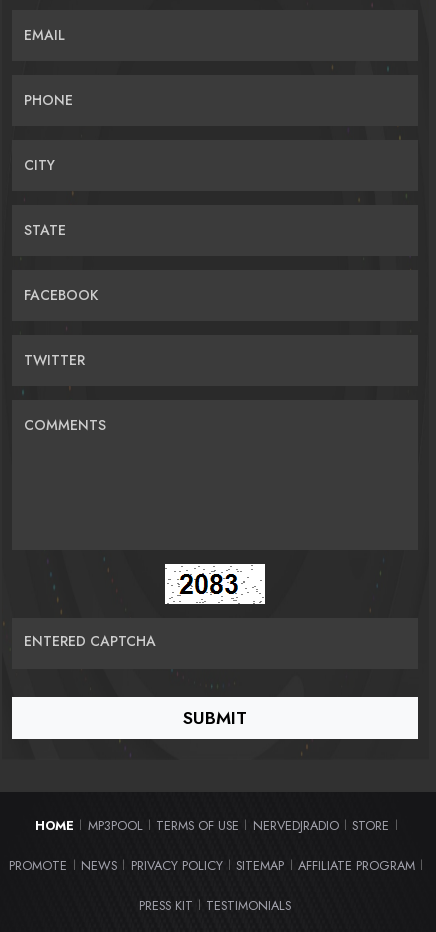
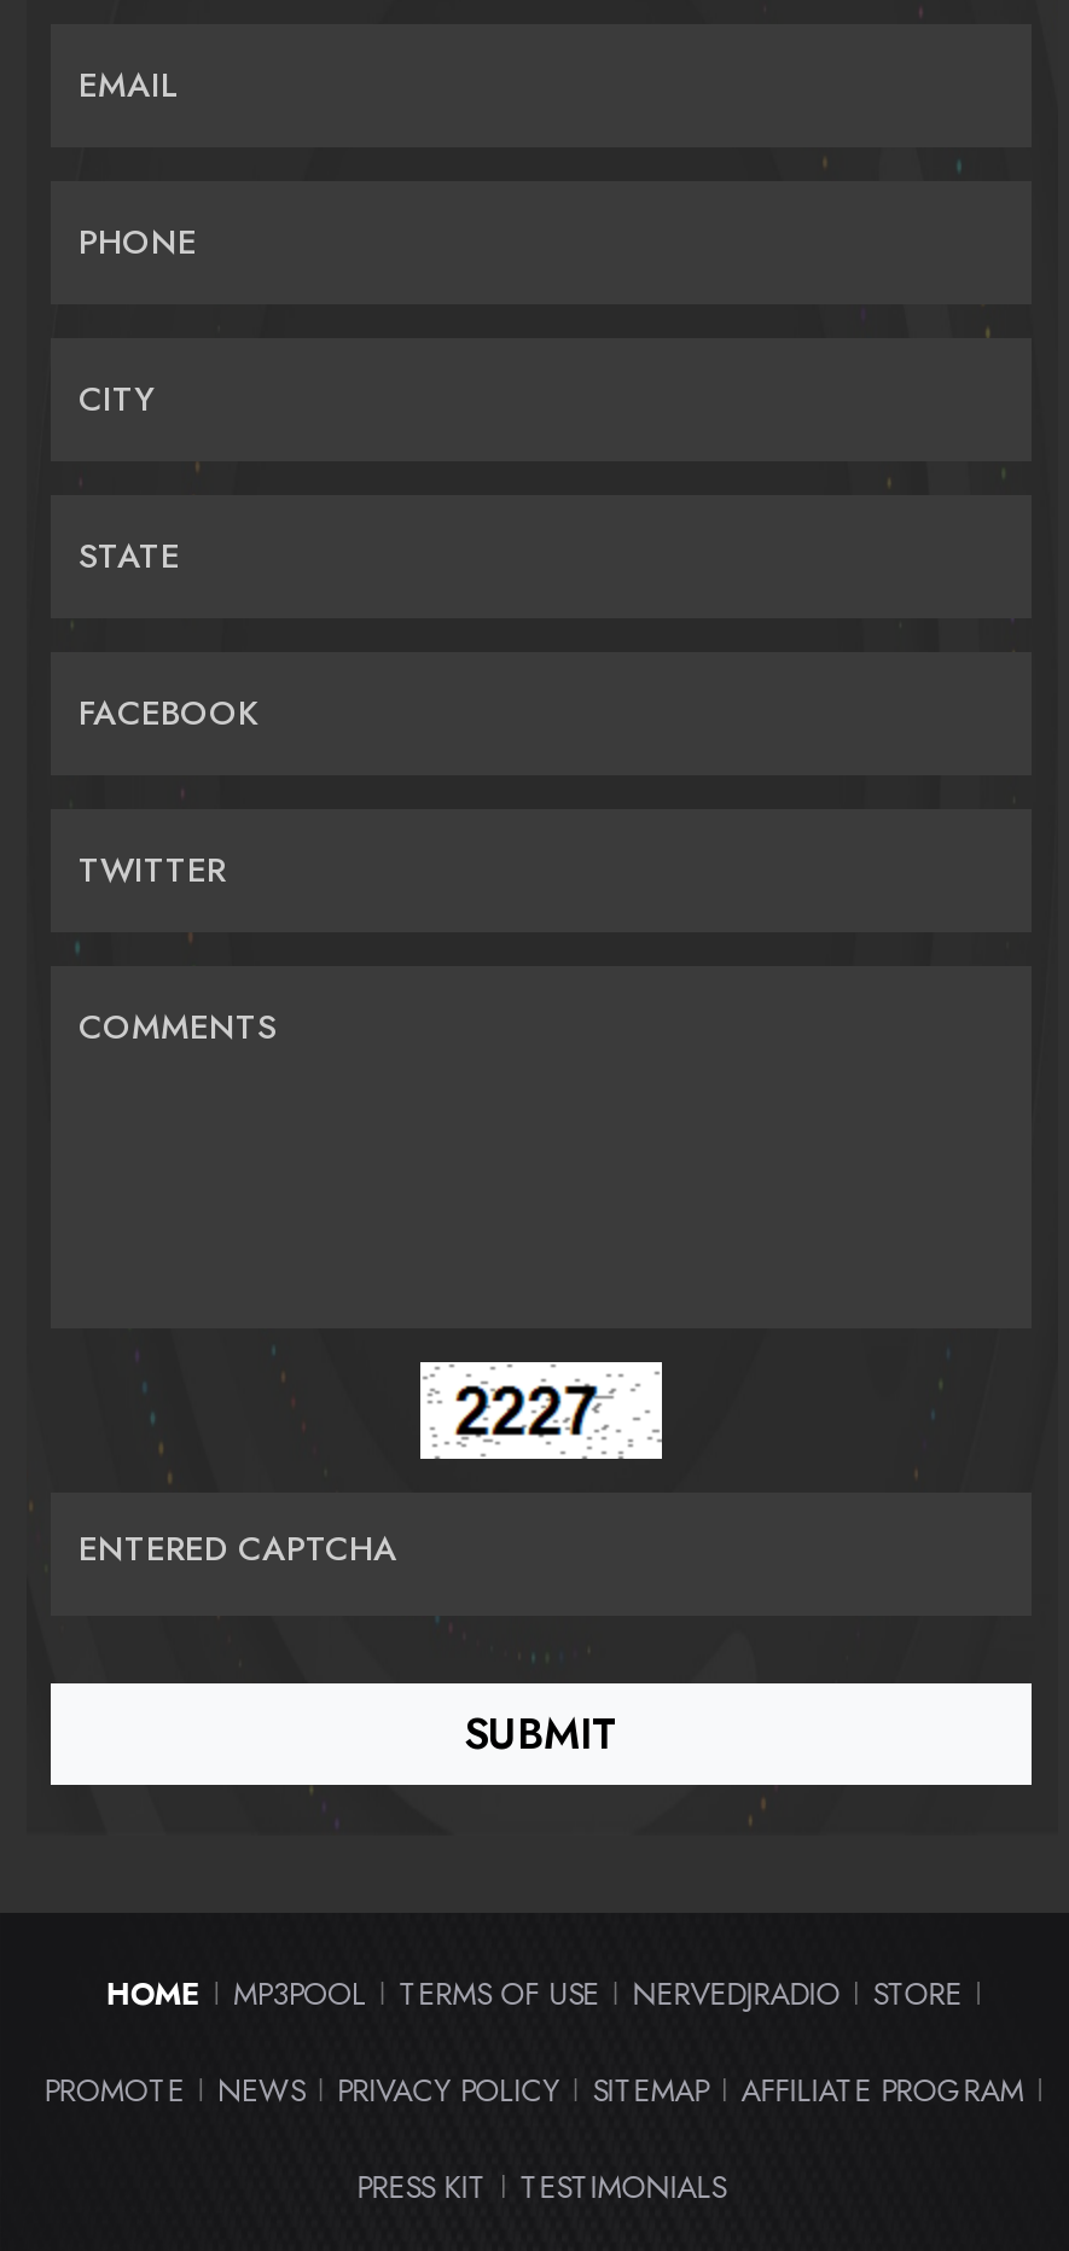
[193,569,262,604] [image] -> [459,1374,640,1459] [image]

